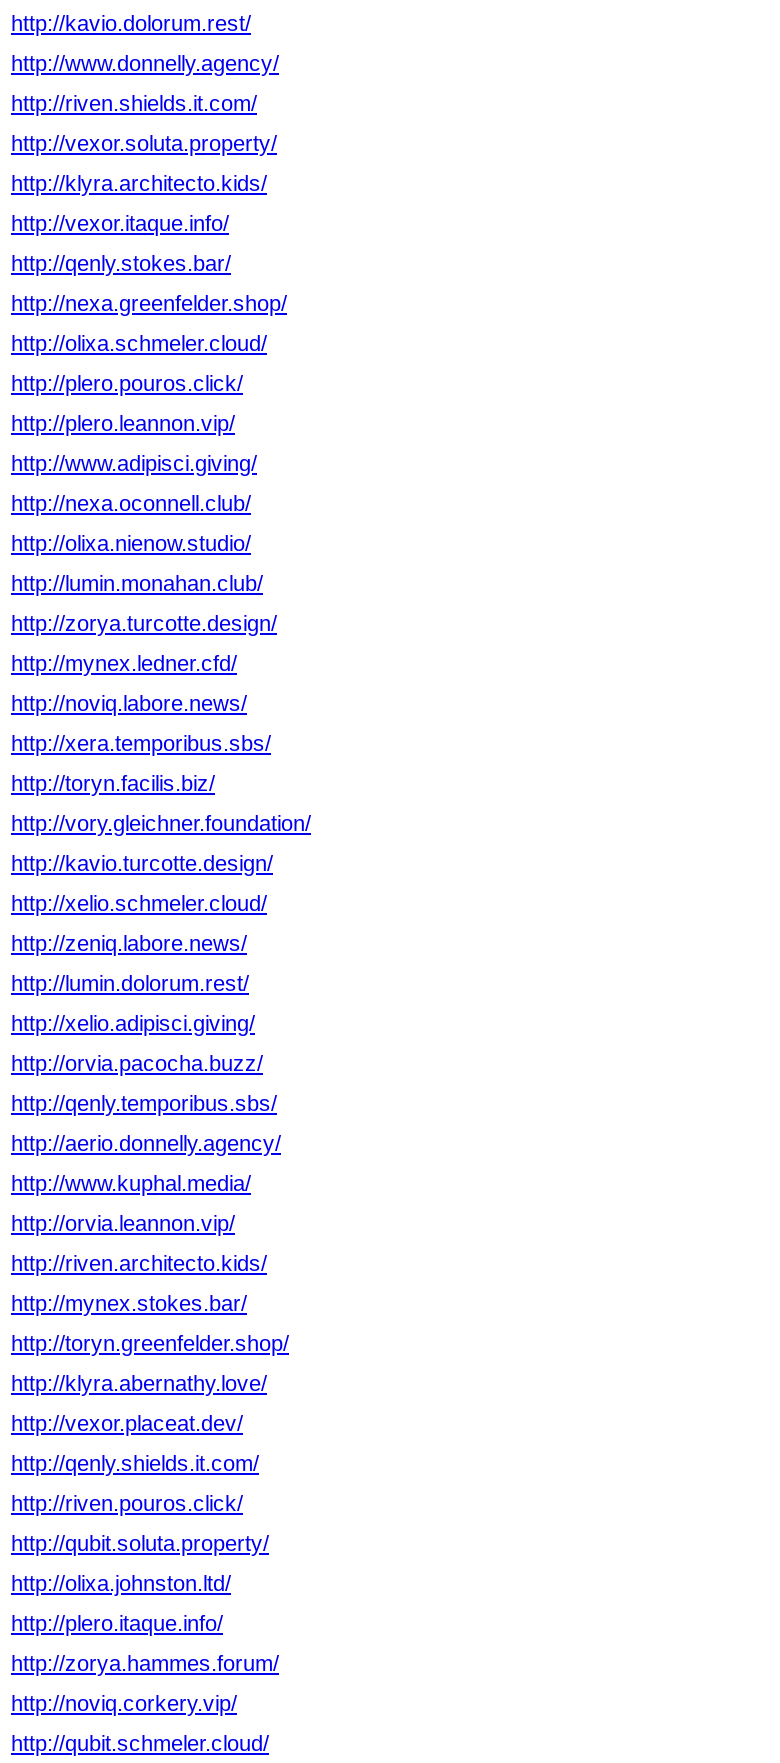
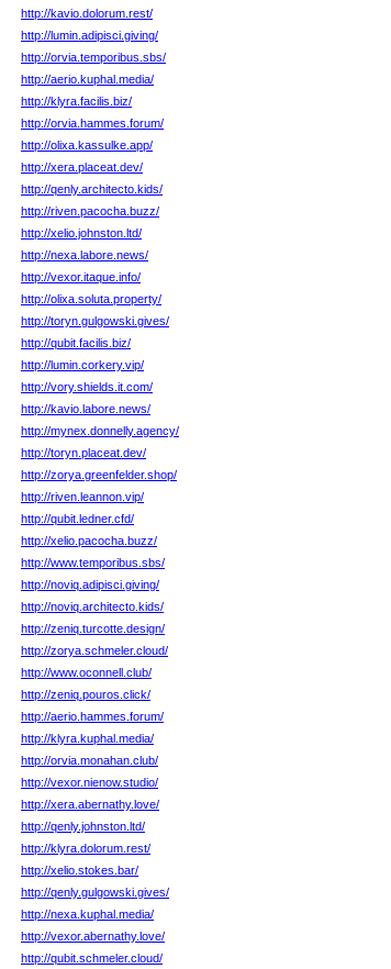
[11,51,279,195] http://www.donnelly.agency/ | http://riven.shields.it.com/ | http://vexor.soluta.property/ | http://klyra.architecto.kids/ -> [21,29,166,262] http://lumin.adipisci.giving/ | http://orvia.temporibus.sbs/ | http://aerio.kuphal.media/ | http://klyra.facilis.biz/ | http://orvia.hammes.forum/ | http://olixa.kassulke.app/ | http://xera.placeat.dev/ | http://qenly.architecto.kids/ | http://riven.pacocha.buzz/ | http://xelio.johnston.ltd/ | http://nexa.labore.news/
moved [11,211,229,235] -> [21,270,141,284]: http://vexor.itaque.info/
[11,251,311,1715] http://qenly.stokes.bar/ | http://nexa.greenfelder.shop/ | http://olixa.schmeler.cloud/ | http://plero.pouros.click/ | http://plero.leannon.vip/ | http://www.adipisci.giving/ | http://nexa.oconnell.club/ | http://olixa.nienow.studio/ | http://lumin.monahan.club/ | http://zorya.turcotte.design/ | http://mynex.ledner.cfd/ | http://noviq.labore.news/ | http://xera.temporibus.sbs/ | http://toryn.facilis.biz/ | http://vory.gleichner.foundation/ | http://kavio.turcotte.design/ | http://xelio.schmeler.cloud/ | http://zeniq.labore.news/ | http://lumin.dolorum.rest/ | http://xelio.adipisci.giving/ | http://orvia.pacocha.buzz/ | http://qenly.temporibus.sbs/ | http://aerio.donnelly.agency/ | http://www.kuphal.media/ | http://orvia.leannon.vip/ | http://riven.architecto.kids/ | http://mynex.stokes.bar/ | http://toryn.greenfelder.shop/ | http://klyra.abernathy.love/ | http://vexor.placeat.dev/ | http://qenly.shields.it.com/ | http://riven.pouros.click/ | http://qubit.soluta.property/ | http://olixa.johnston.ltd/ | http://plero.itaque.info/ | http://zorya.hammes.forum/ | http://noviq.corkery.vip/ -> [21,292,179,943] http://olixa.soluta.property/ | http://toryn.gulgowski.gives/ | http://qubit.facilis.biz/ | http://lumin.corkery.vip/ | http://vory.shields.it.com/ | http://kavio.labore.news/ | http://mynex.donnelly.agency/ | http://toryn.placeat.dev/ | http://zorya.greenfelder.shop/ | http://riven.leannon.vip/ | http://qubit.ledner.cfd/ | http://xelio.pacocha.buzz/ | http://www.temporibus.sbs/ | http://noviq.adipisci.giving/ | http://noviq.architecto.kids/ | http://zeniq.turcotte.design/ | http://zorya.schmeler.cloud/ | http://www.oconnell.club/ | http://zeniq.pouros.click/ | http://aerio.hammes.forum/ | http://klyra.kuphal.media/ | http://orvia.monahan.club/ | http://vexor.nienow.studio/ | http://xera.abernathy.love/ | http://qenly.johnston.ltd/ | http://klyra.dolorum.rest/ | http://xelio.stokes.bar/ | http://qenly.gulgowski.gives/ | http://nexa.kuphal.media/ | http://vexor.abernathy.love/

